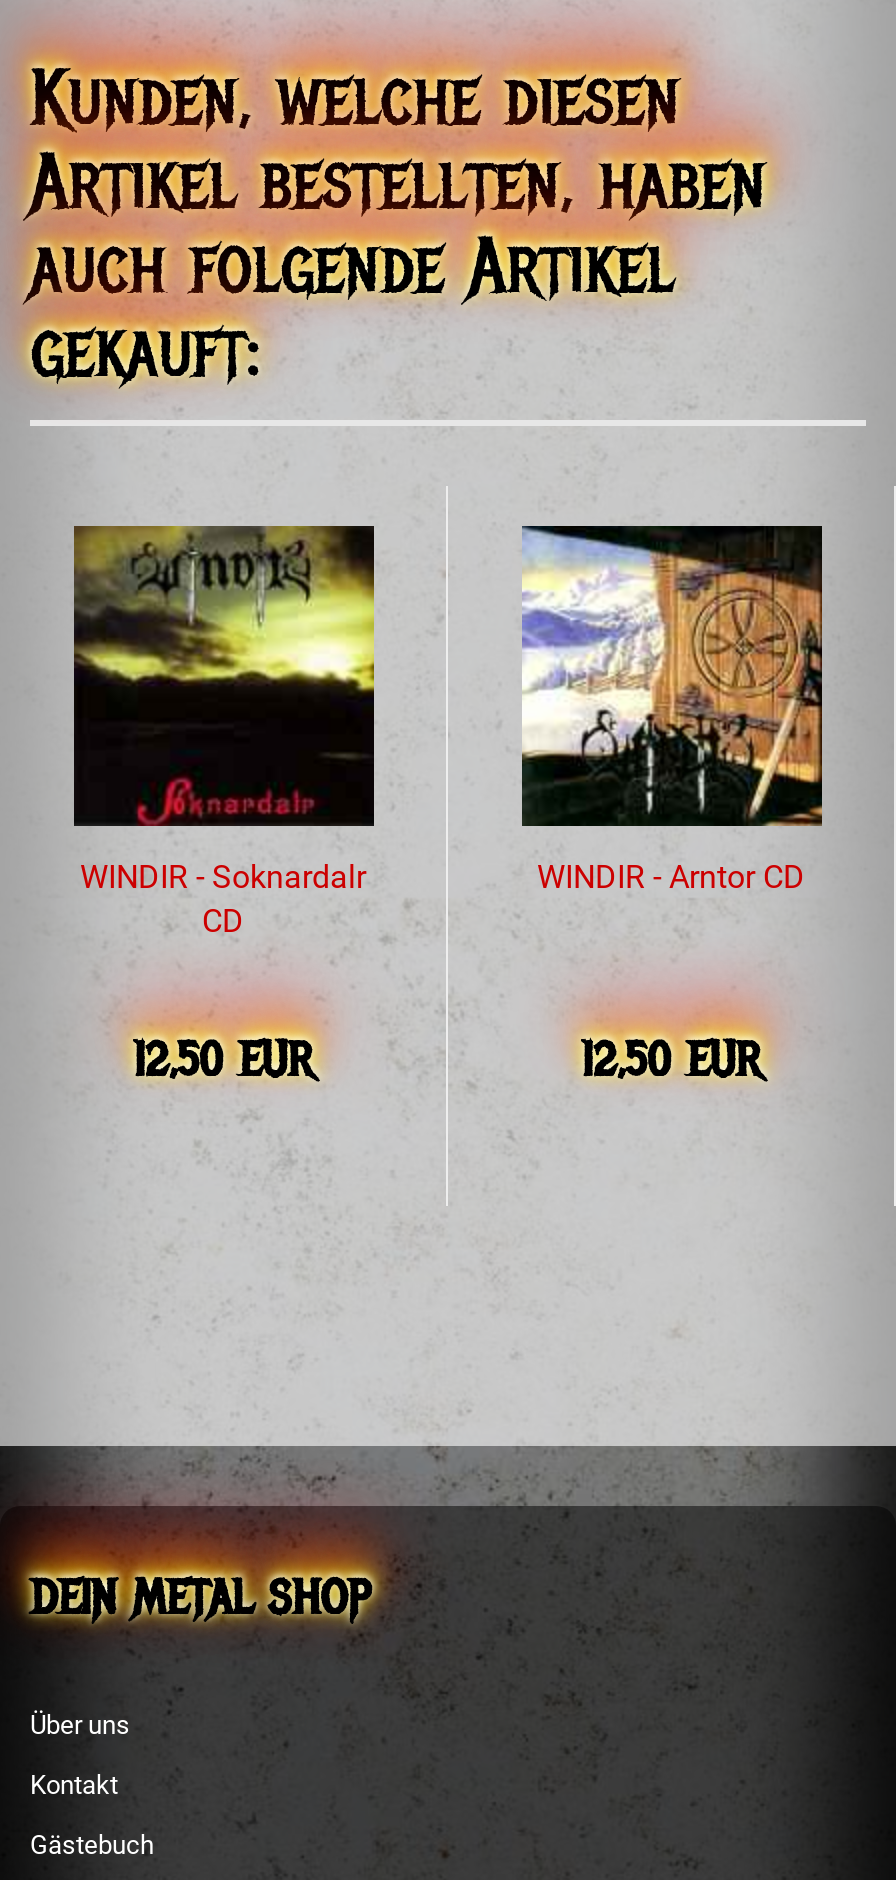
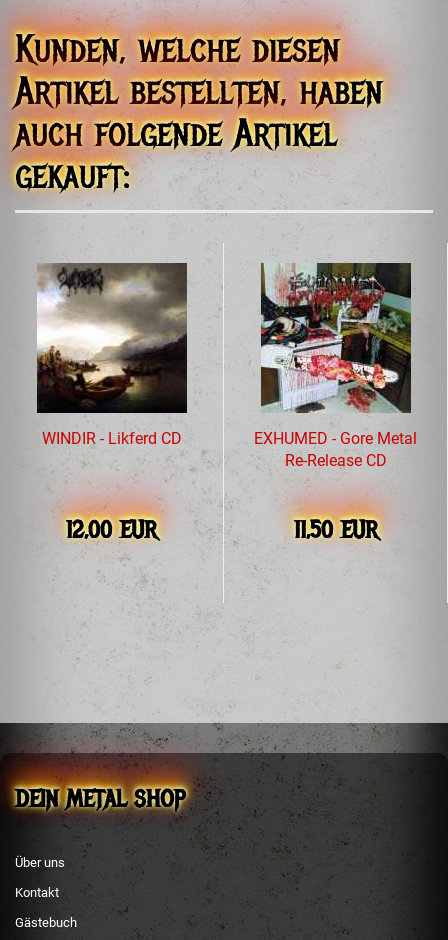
[72,526,376,940] [image] | WINDIR - Soknardalr | CD -> [36,263,188,448] [image] | WINDIR - Likferd CD
[520,524,824,896] [image] | WINDIR - Arntor CD -> [254,263,417,470] [image] | EXHUMED - Gore Metal | Re-Release CD
[133,1030,313,1090] 12,50 EUR -> [66,515,157,545] 12,00 EUR
[581,1030,761,1090] 12,50 EUR -> [293,515,377,545] 11,50 EUR

